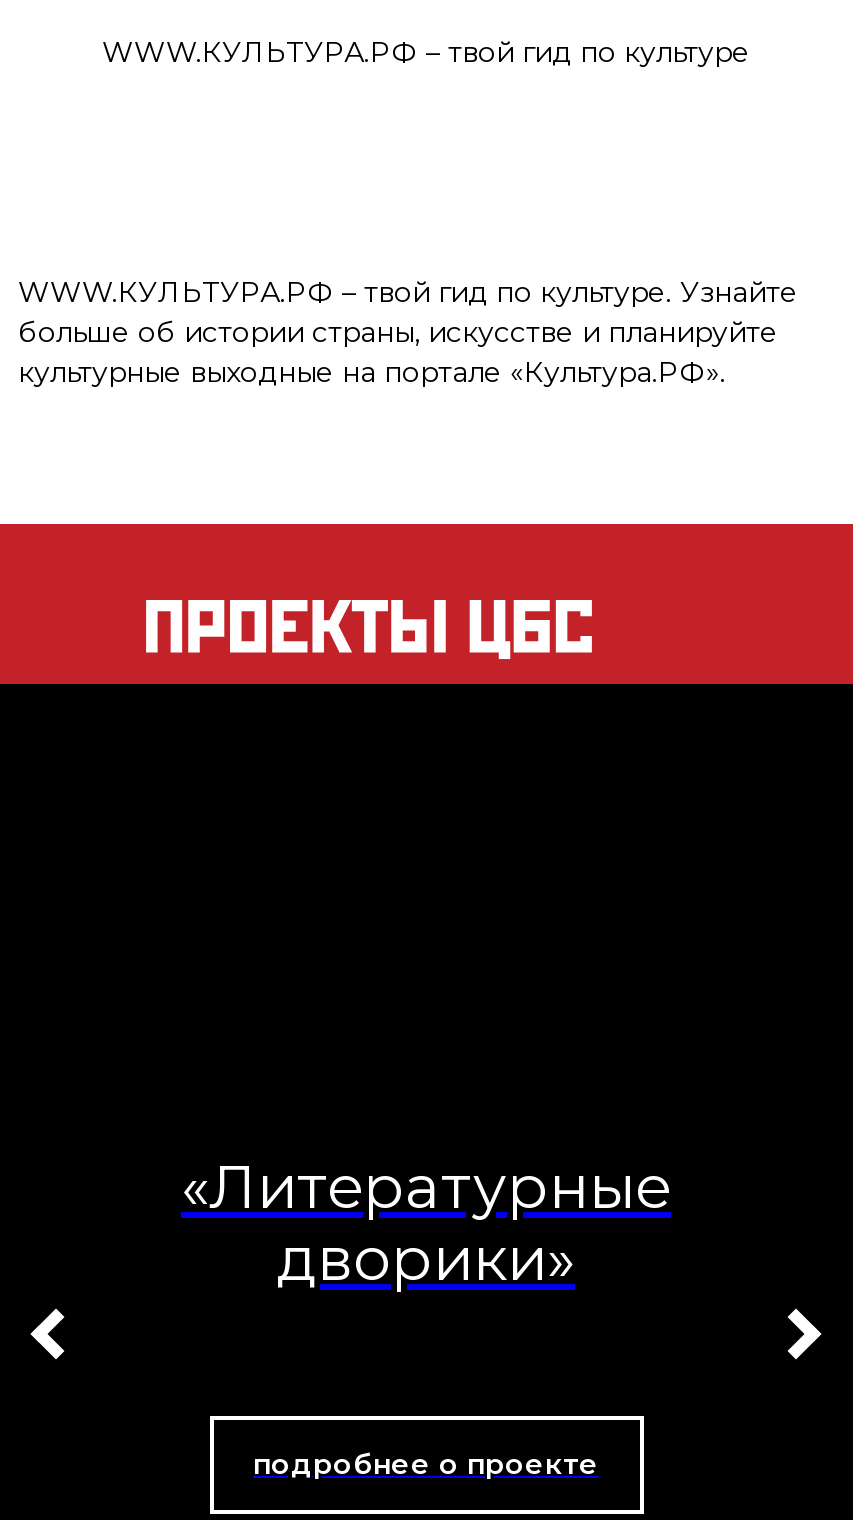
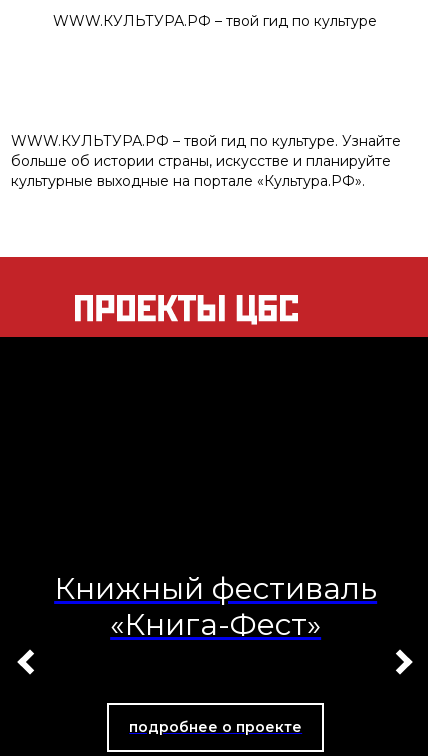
[181,1149,671,1295] «Литературные | дворики» -> [53,570,376,643] Книжный фестиваль | «Книга-Фест»

